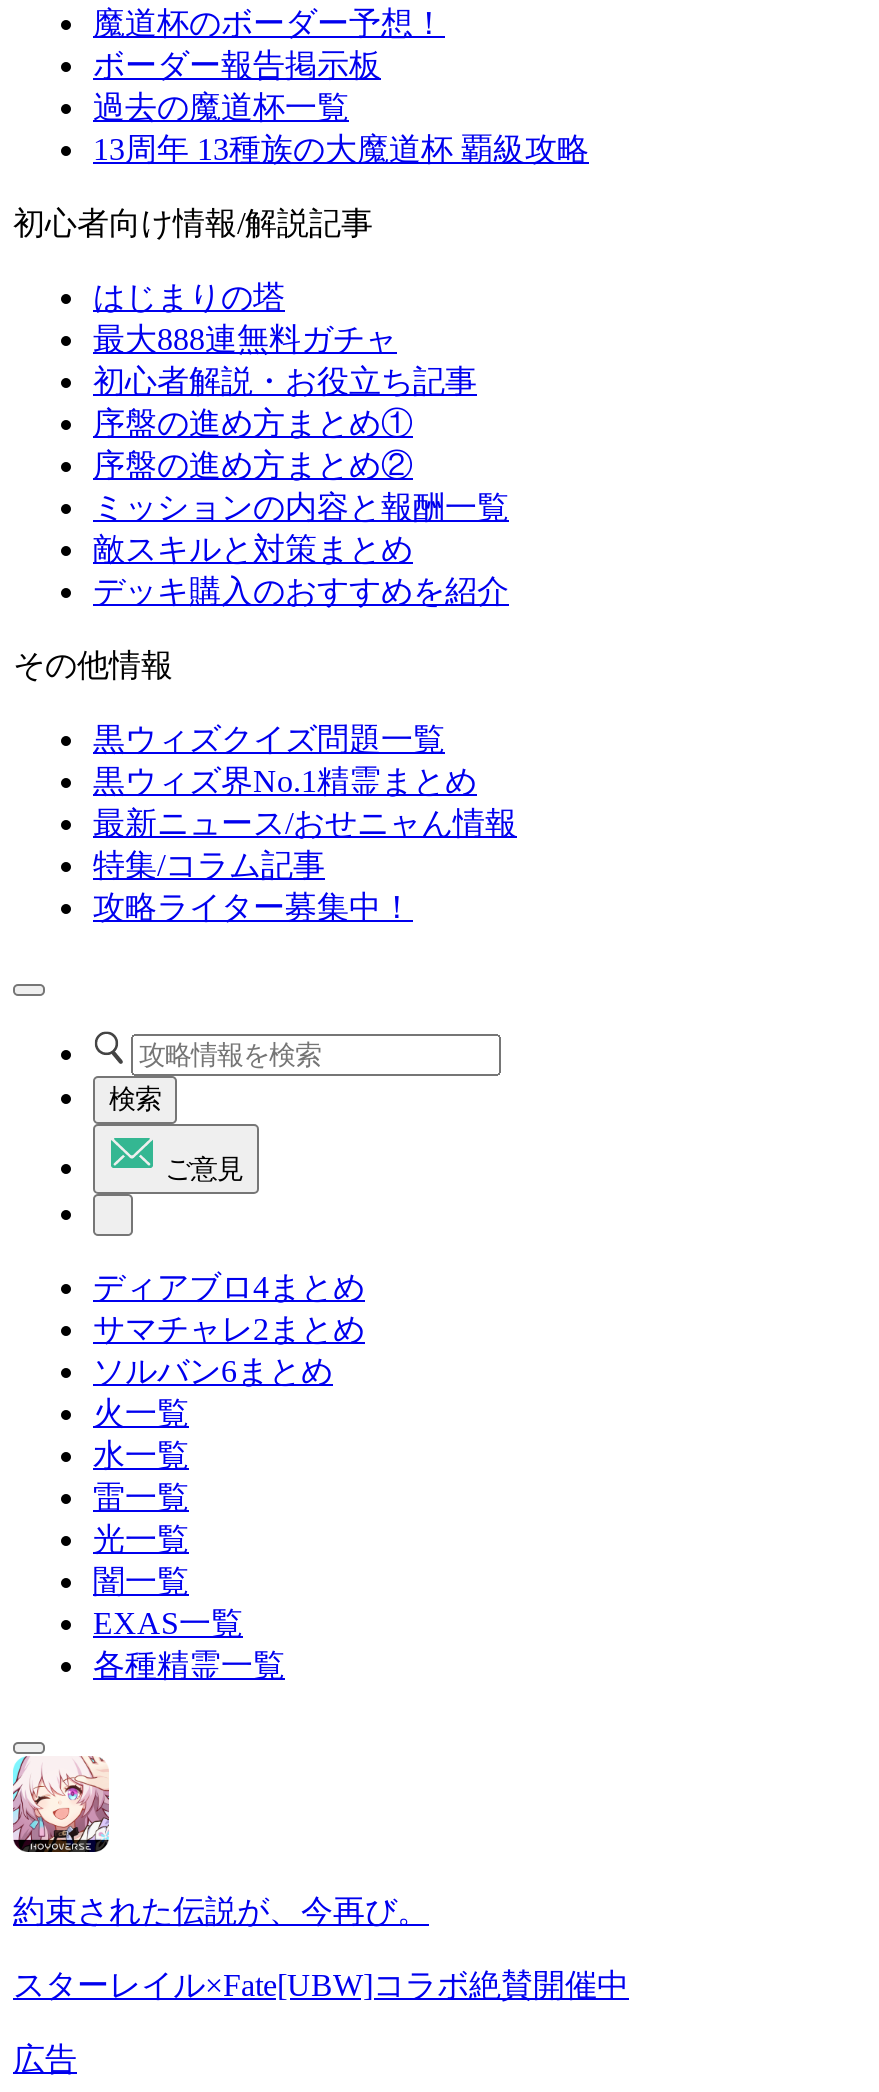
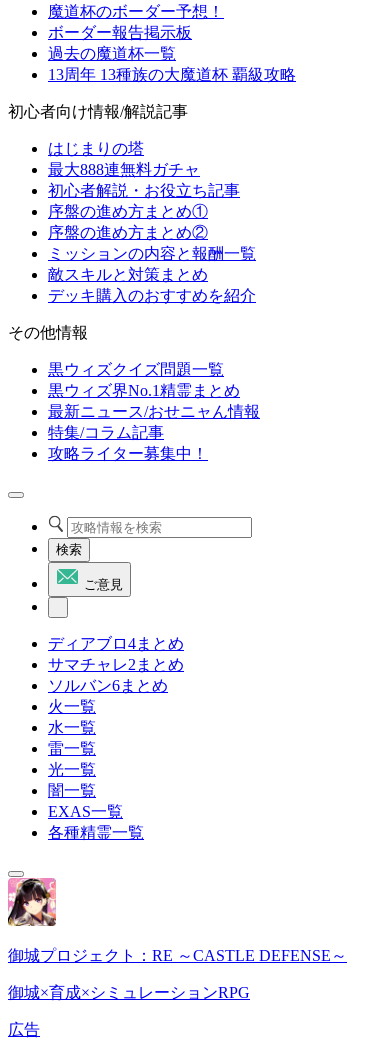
[11,1754,429,1928] [image] | 約束された伝説が、今再び。 -> [7,877,347,964] [image] | 御城プロジェクト：RE ～CASTLE DEFENSE～
[13,1968,629,2002] スターレイル×Fate[UBW]コラボ絶賛開催中 -> [8,984,250,1001] 御城×育成×シミュレーションRPG

